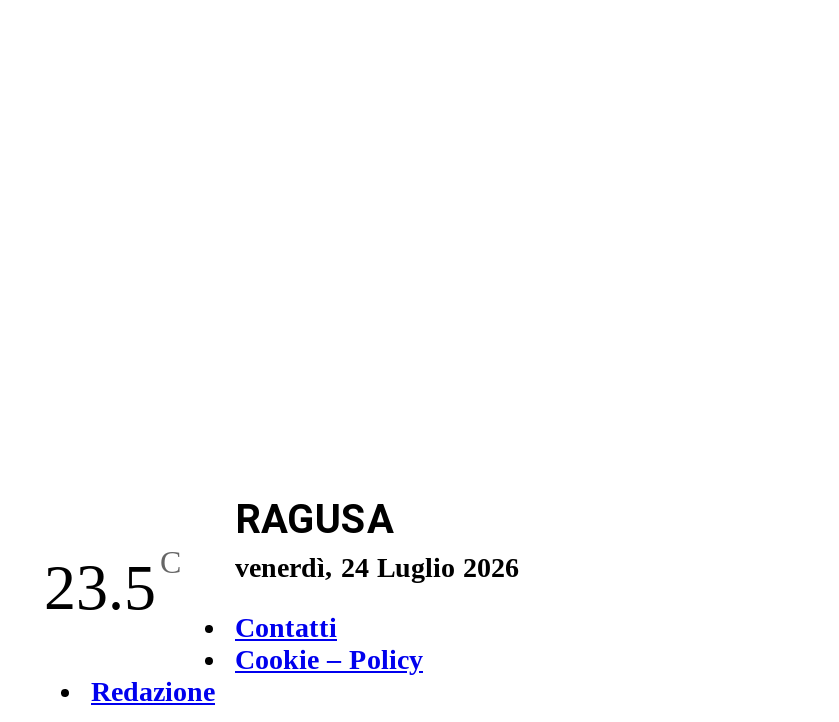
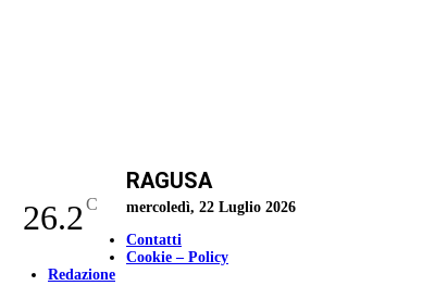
[44,545,182,623] 23.5 C -> [22,195,97,237] 26.2 C
[235,553,519,583] venerdì, 24 Luglio 2026 -> [126,199,296,215] mercoledì, 22 Luglio 2026

